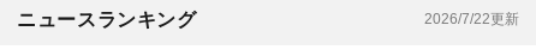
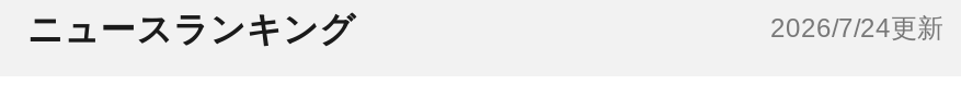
[424,11,519,28] 2026/7/22更新 -> [770,13,943,44] 2026/7/24更新

